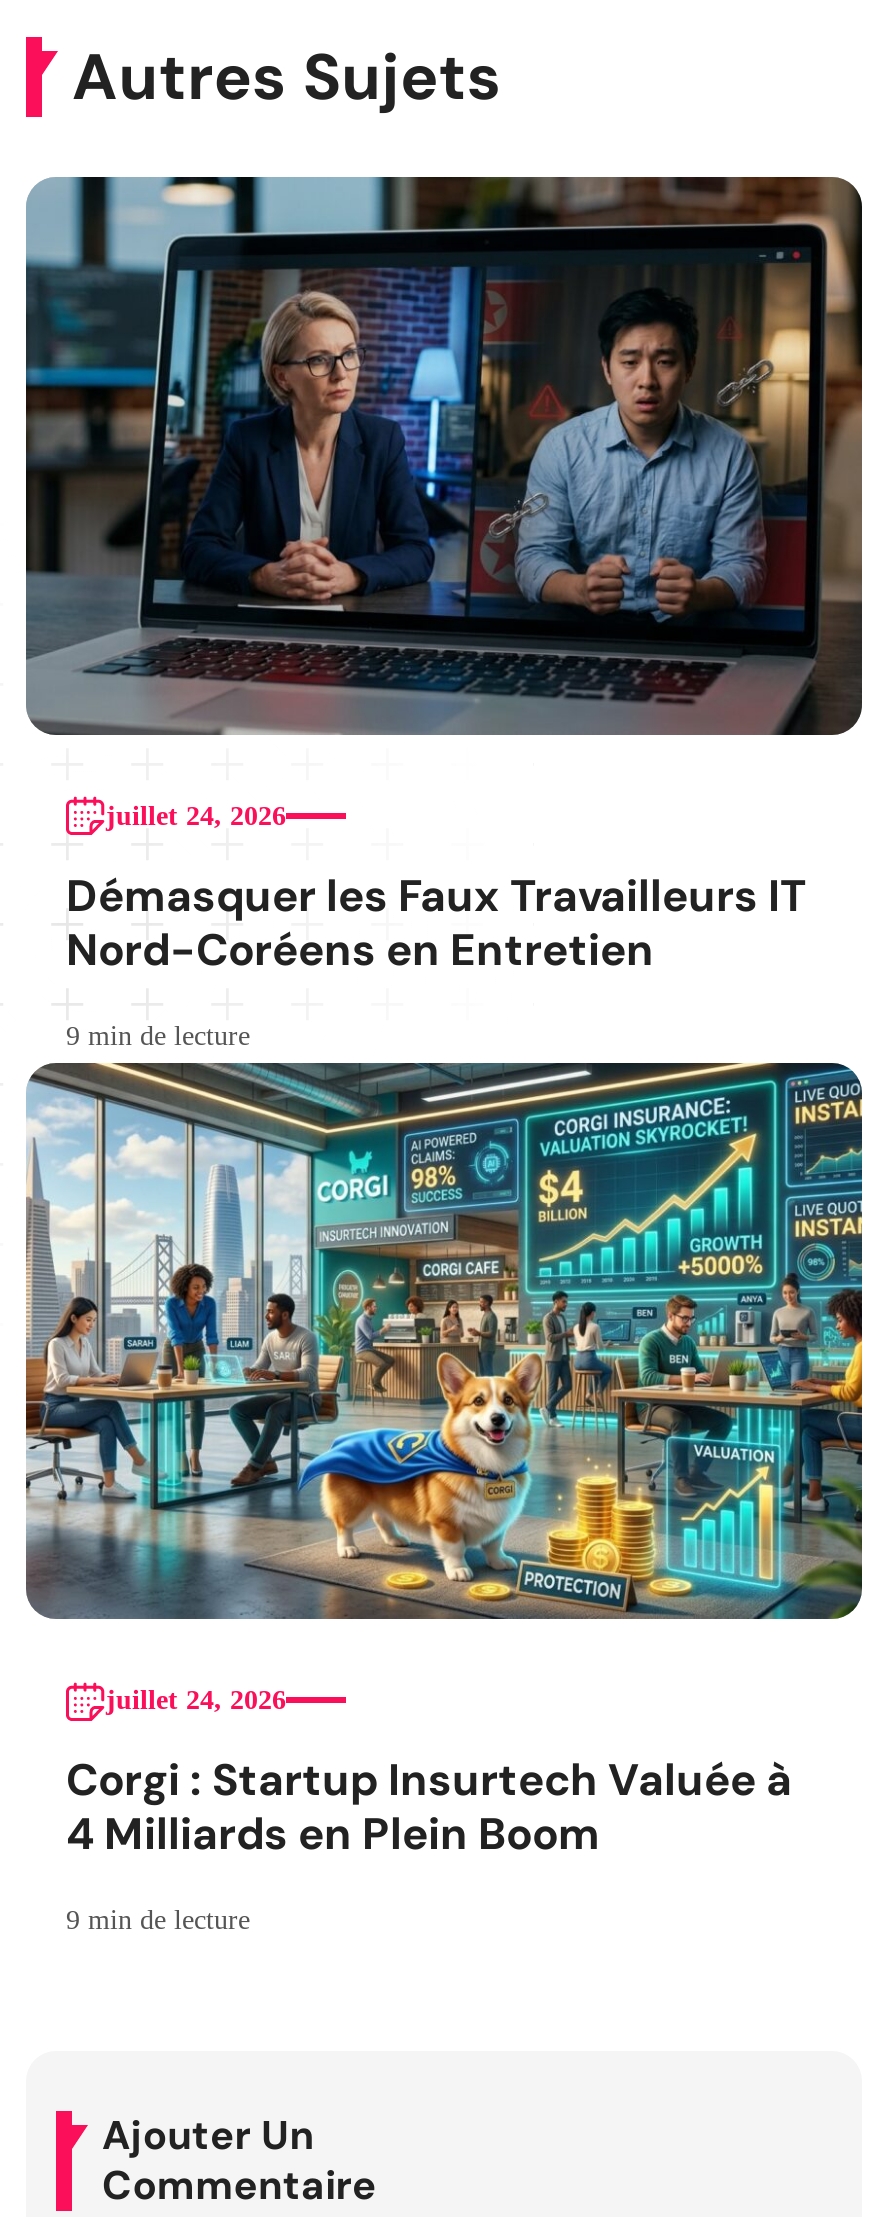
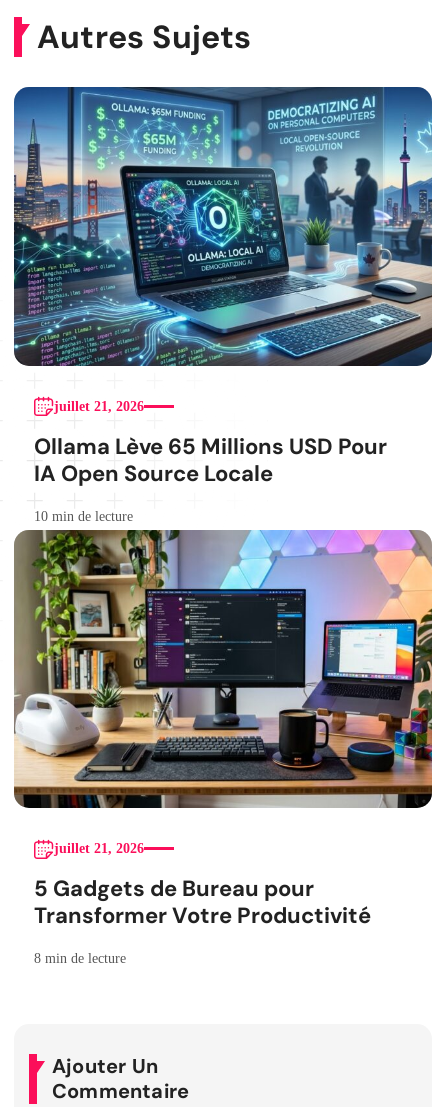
[24,175,864,830] [image] | juillet 24, 2026 -> [13,86,433,413] [image] | juillet 21, 2026
[66,866,806,978] Démasquer les Faux Travailleurs IT | Nord-Coréens en Entretien -> [34,431,387,487] Ollama Lève 65 Millions USD Pour | IA Open Source Locale
[66,1020,250,1050] 9 min de lecture -> [34,508,133,523] 10 min de lecture
[24,1061,864,1715] [image] | juillet 24, 2026 -> [14,529,433,856] [image] | juillet 21, 2026
[66,1751,792,1863] Corgi : Startup Insurtech Valuée à | 4 Milliards en Plein Boom -> [34,874,371,930] 5 Gadgets de Bureau pour | Transformer Votre Productivité
[66,1905,250,1935] 9 min de lecture -> [34,951,126,966] 8 min de lecture

